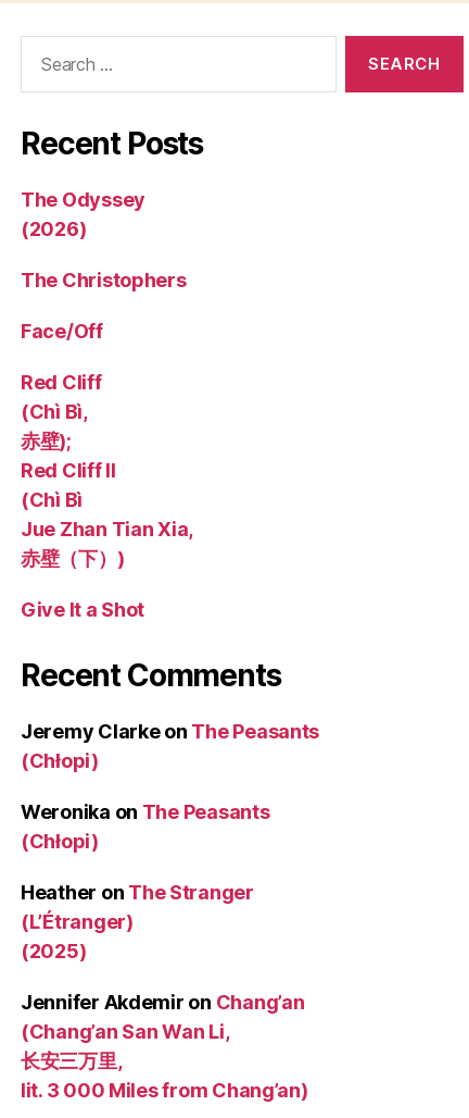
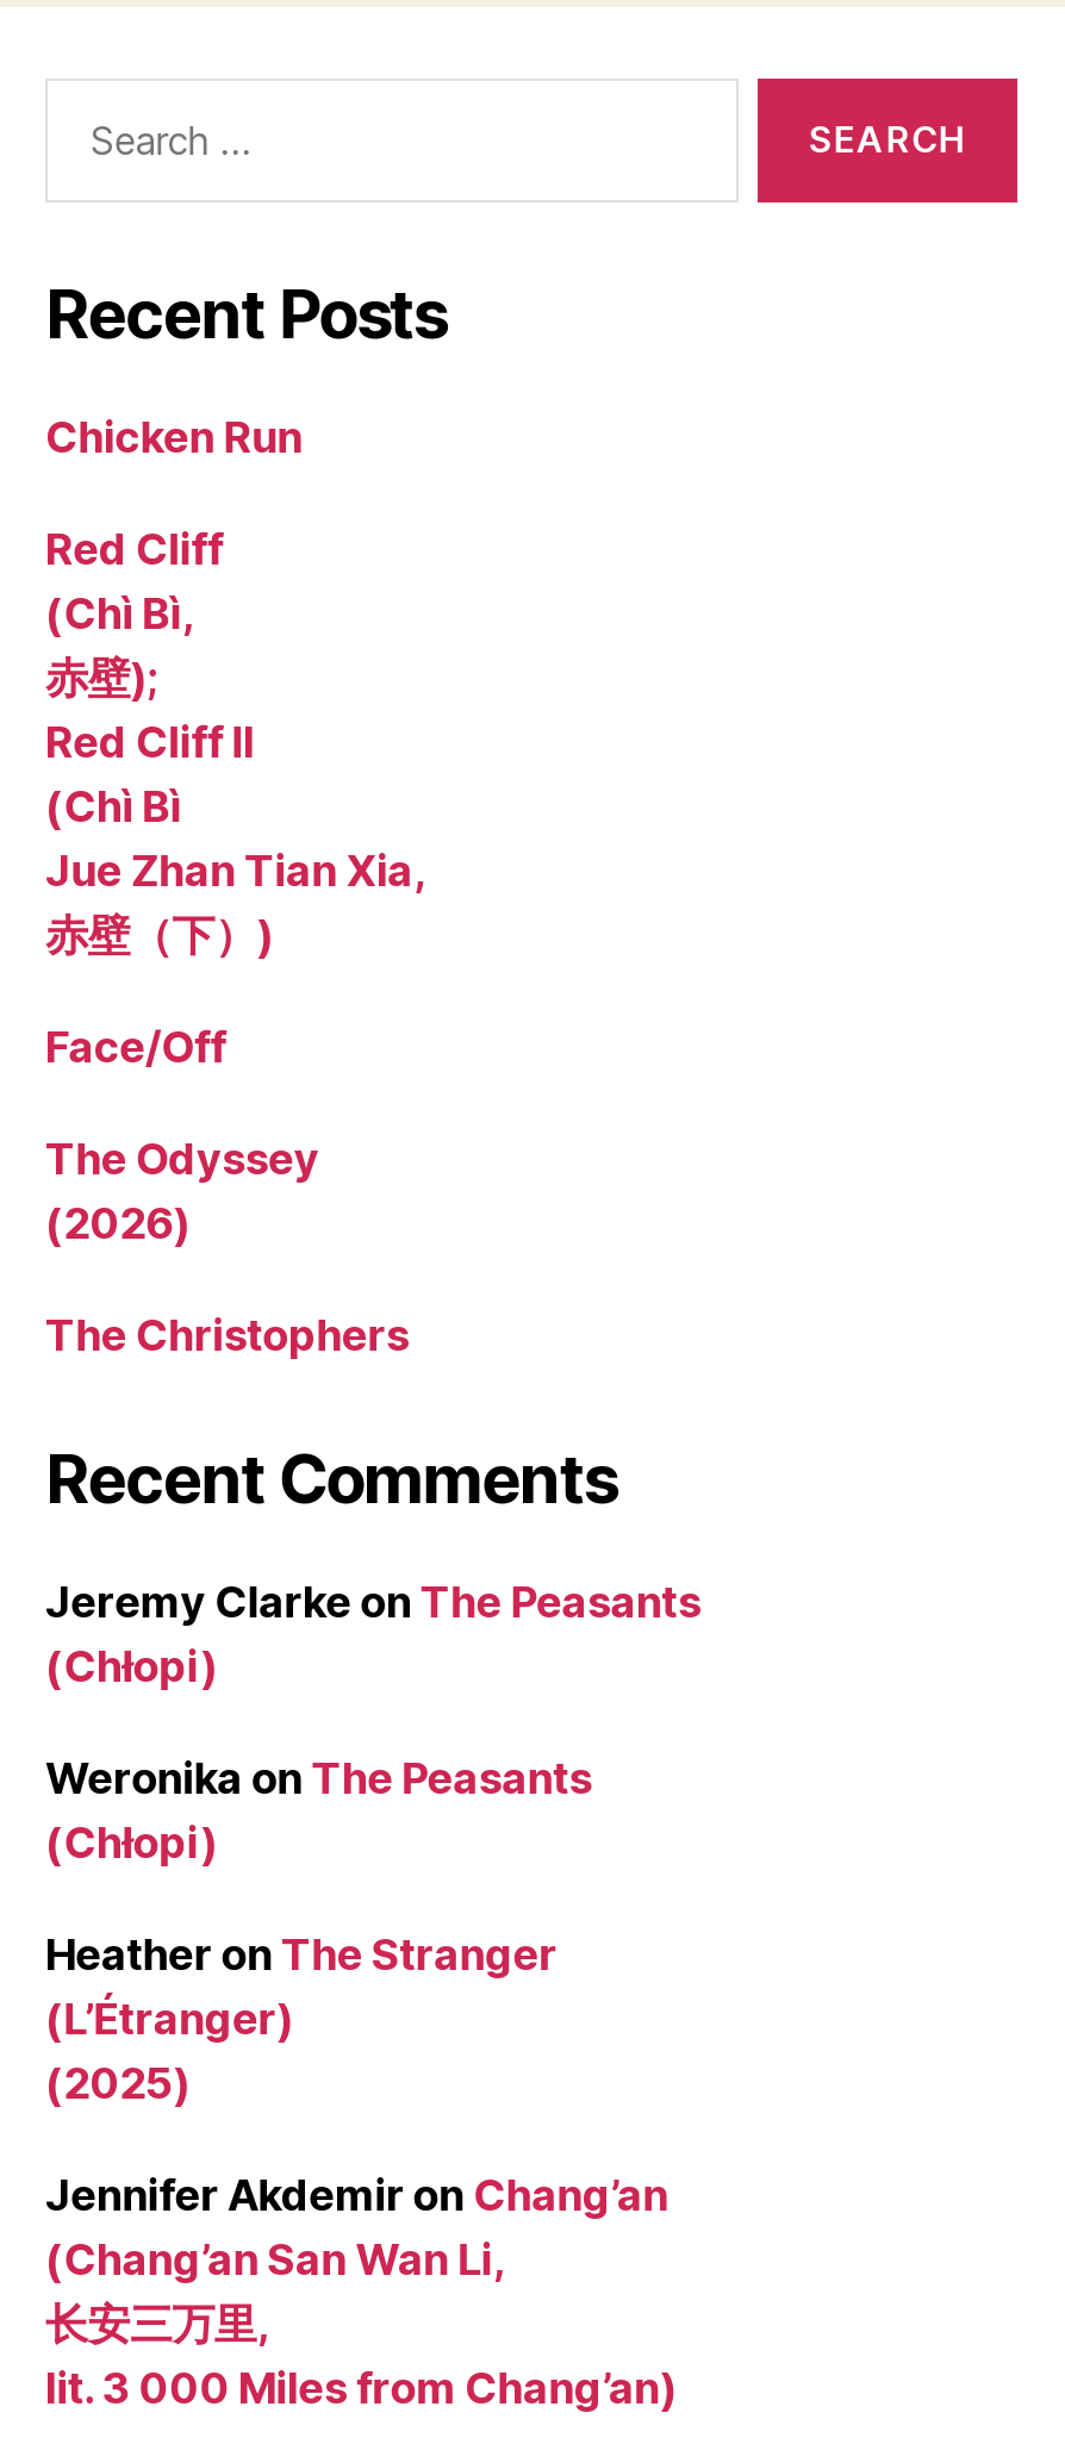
none -> [45,411,303,461] Chicken Run
moved [21,189,186,343] -> [45,1021,409,1359]: The Odyssey | (2026) | The Christophers | Face/Off
moved [21,371,193,570] -> [45,523,424,959]: Red Cliff | (Chì Bì, | 赤壁); | Red Cliff II | (Chì Bì | Jue Zhan Tian Xia, | 赤壁（下）)
[21,599,145,622] Give It a Shot -> none

